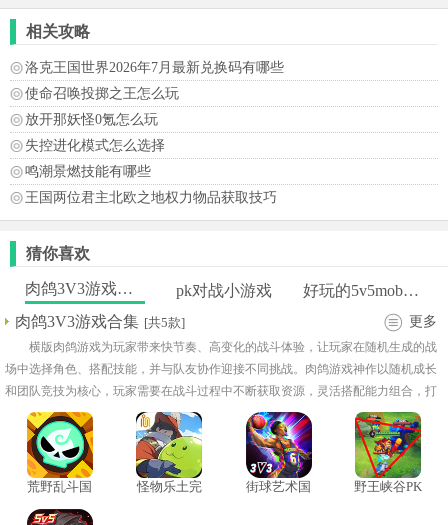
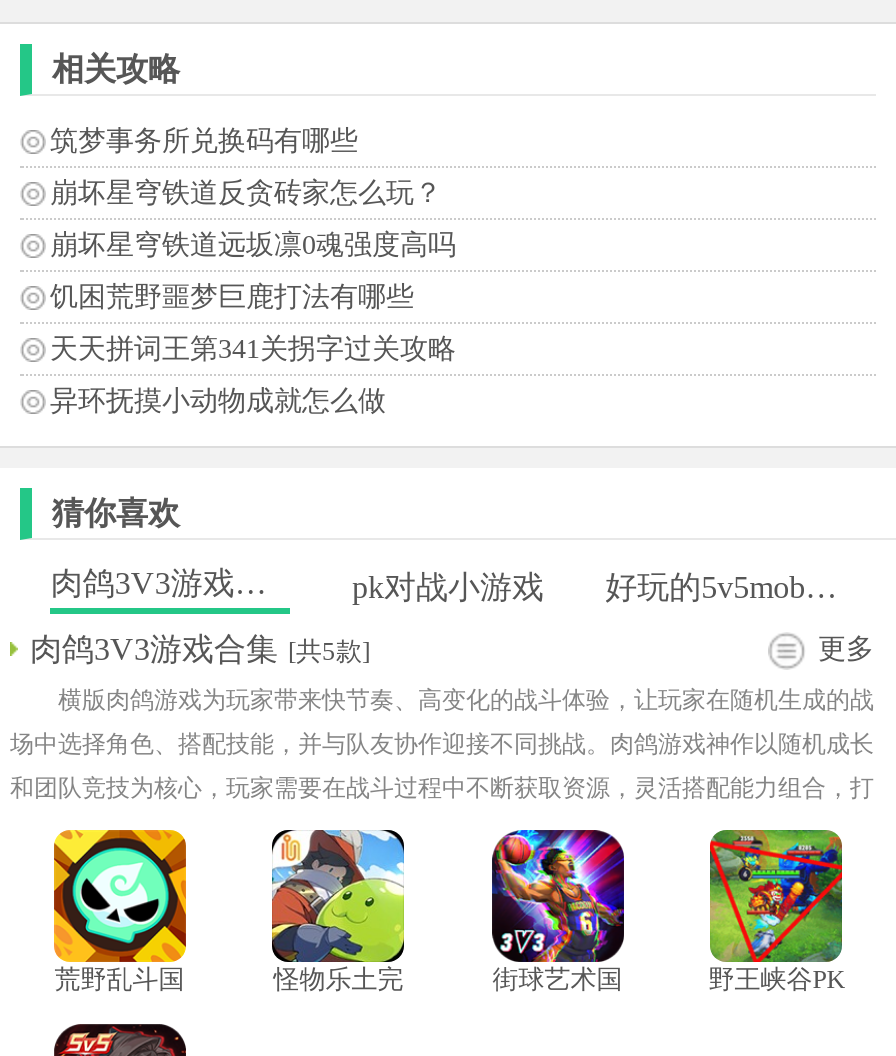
[25,60,284,75] 洛克王国世界2026年7月最新兑换码有哪些 -> [50,127,358,157] 筑梦事务所兑换码有哪些
[25,86,179,101] 使命召唤投掷之王怎么玩 -> [50,179,442,209] 崩坏星穹铁道反贪砖家怎么玩？
[25,112,158,127] 放开那妖怪0氪怎么玩 -> [50,231,456,261] 崩坏星穹铁道远坂凛0魂强度高吗
[25,138,165,153] 失控进化模式怎么选择 -> [50,283,414,313] 饥困荒野噩梦巨鹿打法有哪些
[25,164,151,179] 鸣潮景燃技能有哪些 -> [50,335,456,365] 天天拼词王第341关拐字过关攻略
[25,190,277,205] 王国两位君主北欧之地权力物品获取技巧 -> [50,387,386,417] 异环抚摸小动物成就怎么做

